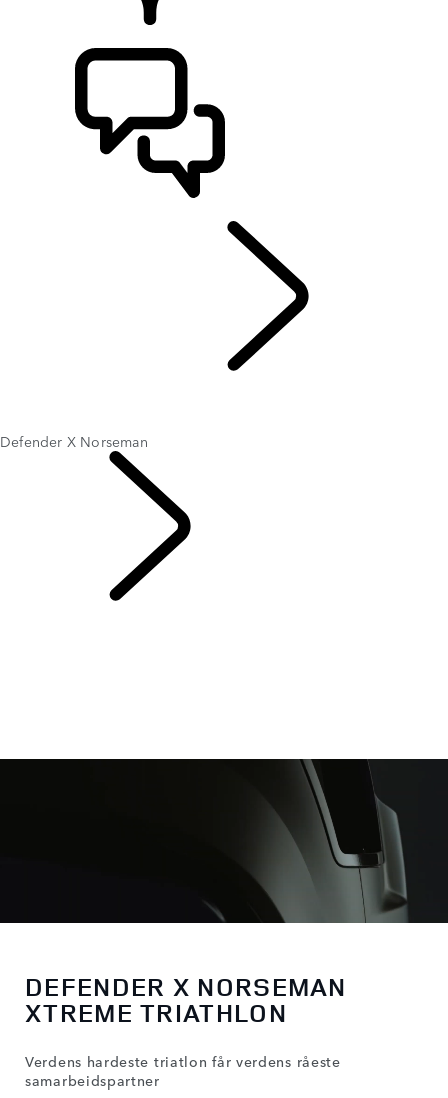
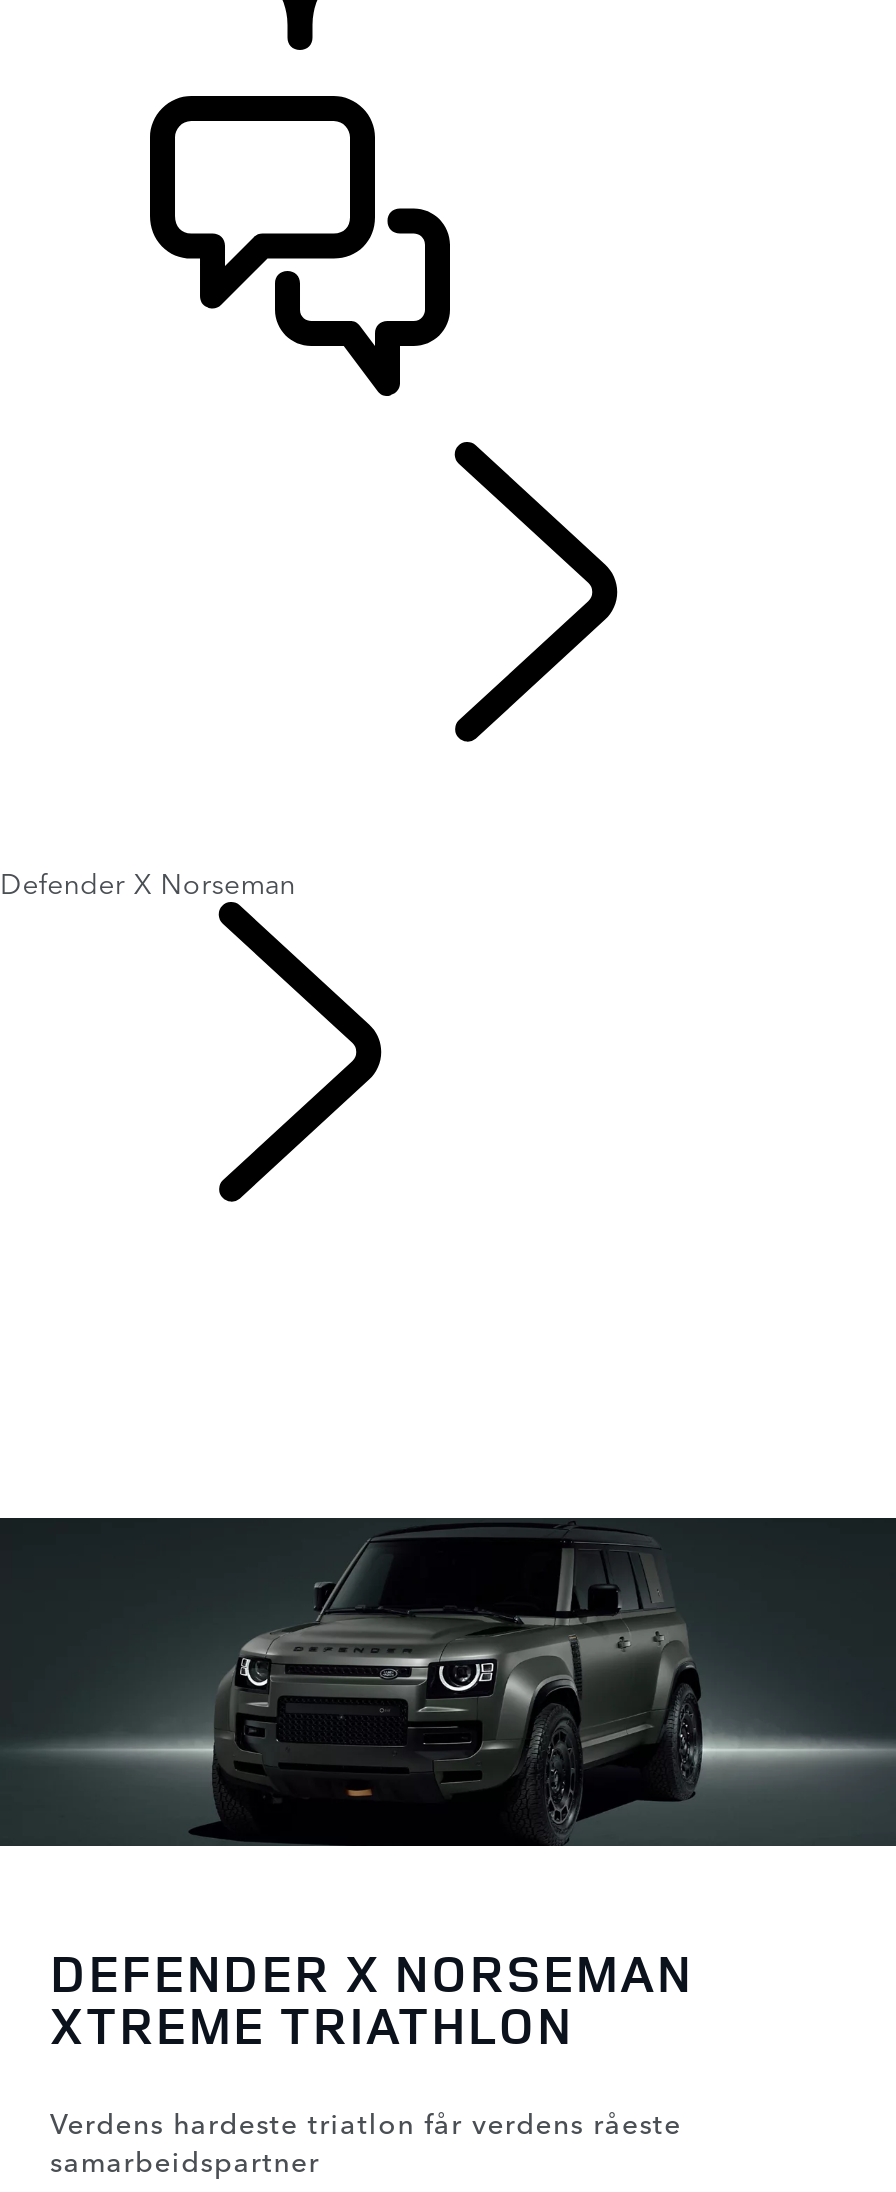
[3,761,445,923] [image] -> [6,1520,890,1846] [image]

